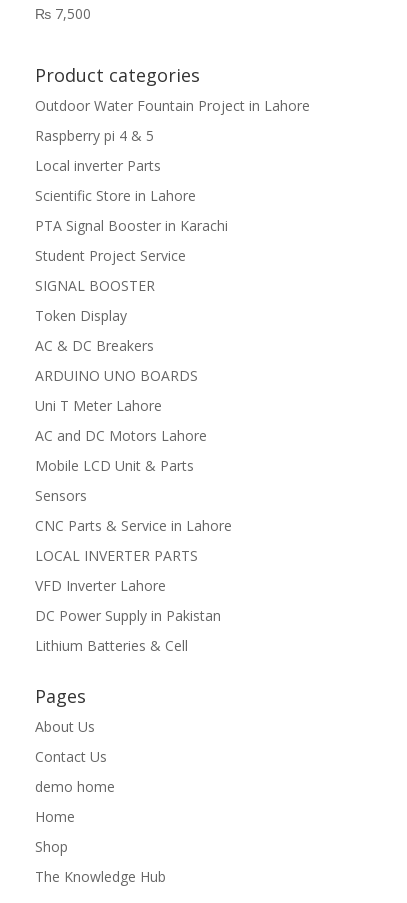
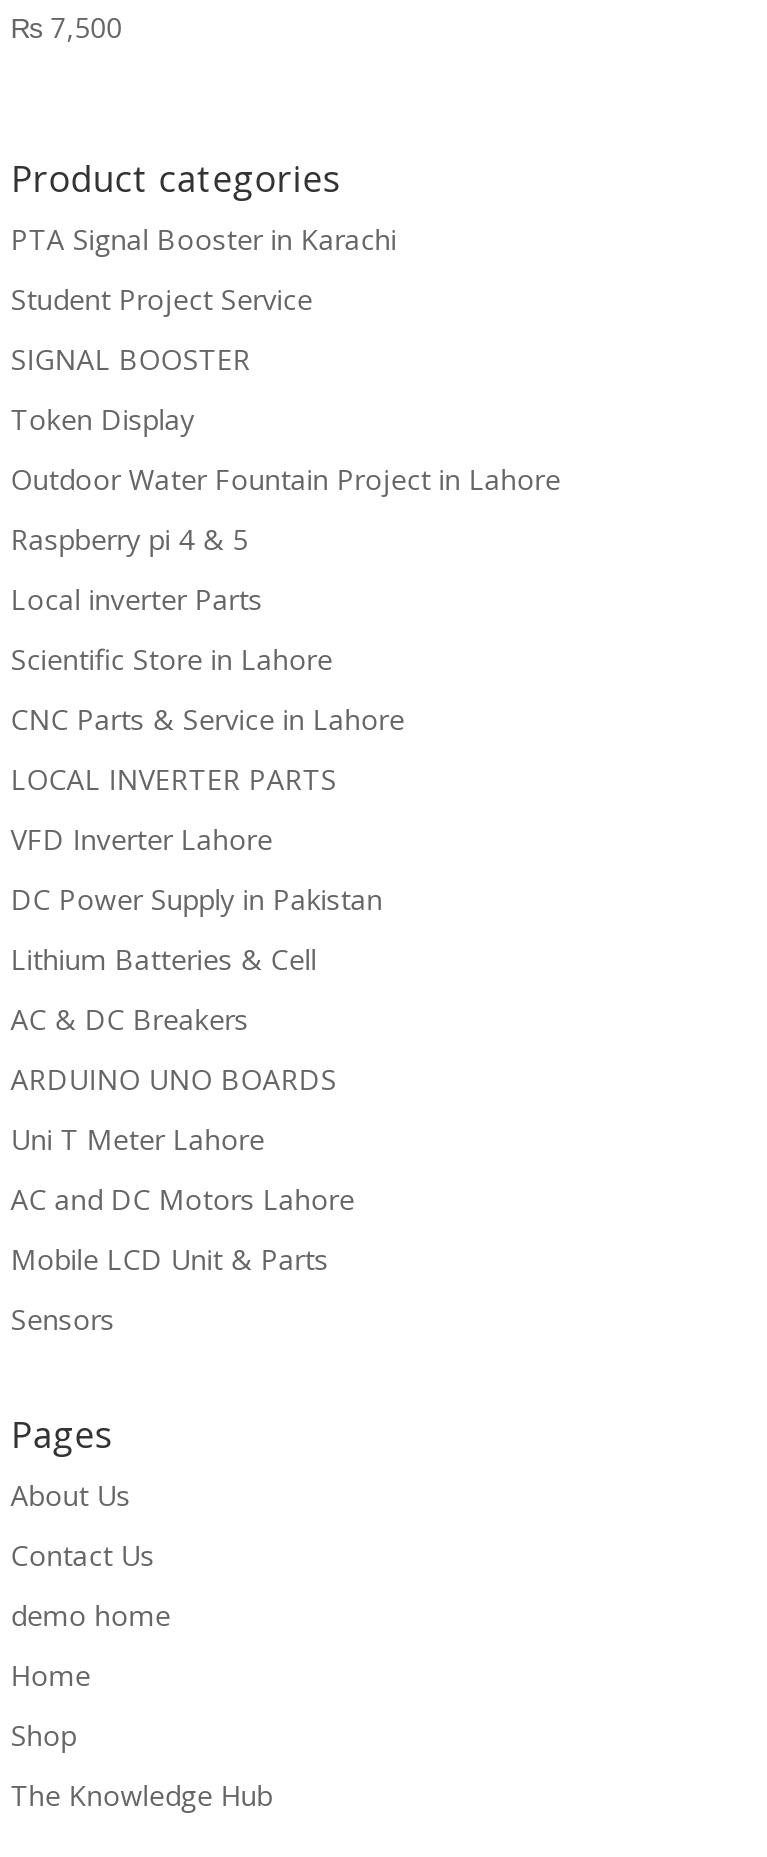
moved [35,96,310,205] -> [11,460,561,678]: Outdoor Water Fountain Project in Lahore | Raspberry pi 4 & 5 | Local inverter Parts | Scientific Store in Lahore
moved [35,216,228,325] -> [11,220,397,438]: PTA Signal Booster in Karachi | Student Project Service | SIGNAL BOOSTER | Token Display
moved [35,336,207,505] -> [11,1000,355,1338]: AC & DC Breakers | ARDUINO UNO BOARDS | Uni T Meter Lahore | AC and DC Motors Lahore | Mobile LCD Unit & Parts | Sensors
moved [35,516,232,655] -> [11,700,405,978]: CNC Parts & Service in Lahore | LOCAL INVERTER PARTS | VFD Inverter Lahore | DC Power Supply in Pakistan | Lithium Batteries & Cell

